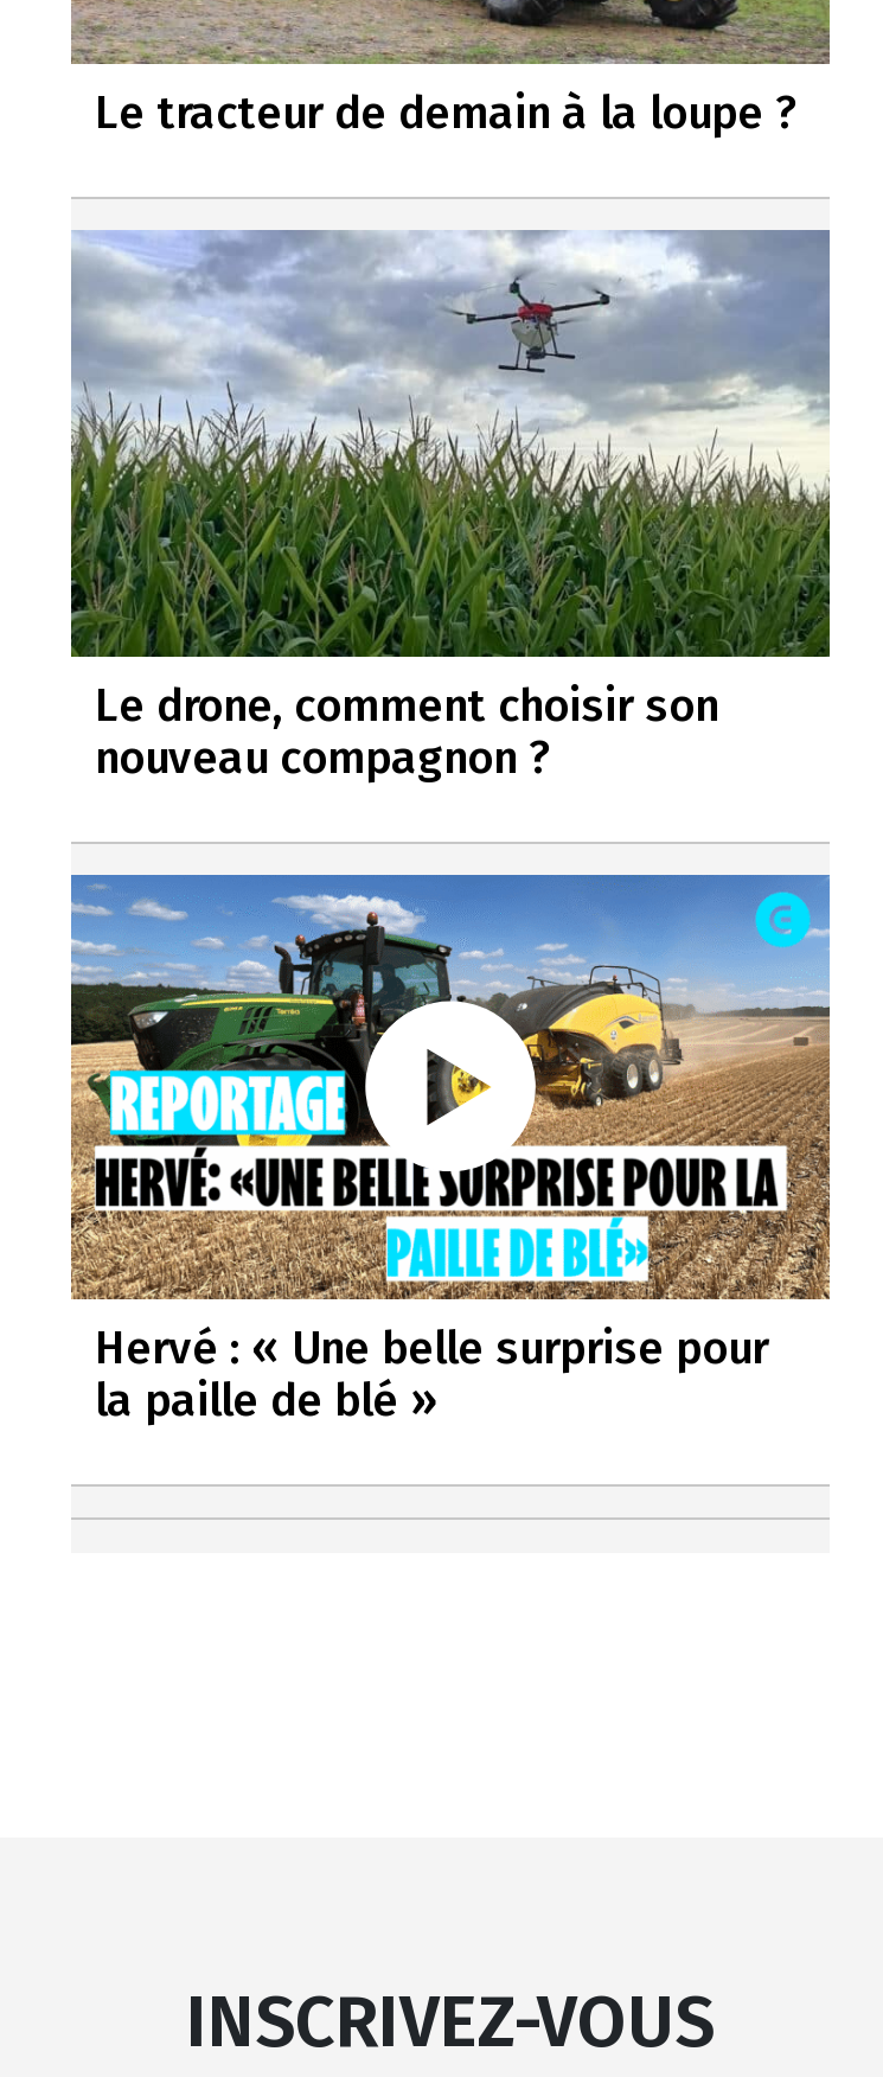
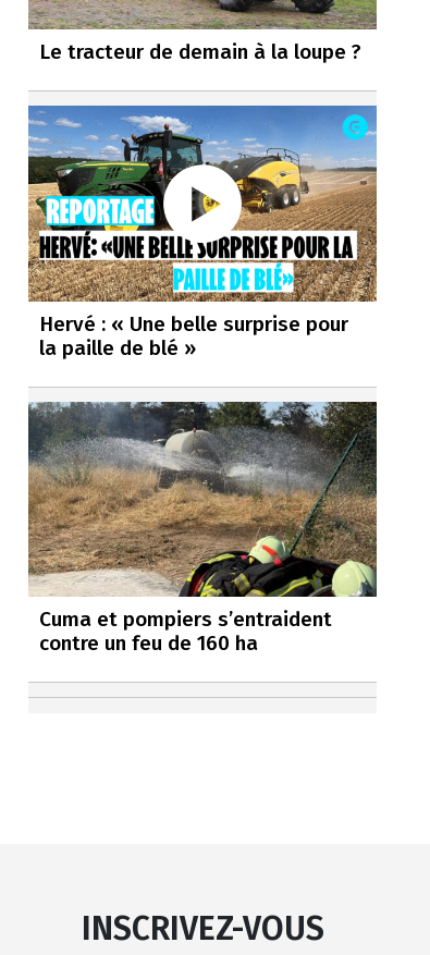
[71,230,832,784] [image] | Le drone, comment choisir son | nouveau compagnon ? -> none
moved [66,880,834,1428] -> [26,108,379,360]: [image] | Hervé : « Une belle surprise pour | la paille de blé »
none -> [27,401,378,656] [image] | Cuma et pompiers s’entraident | contre un feu de 160 ha

